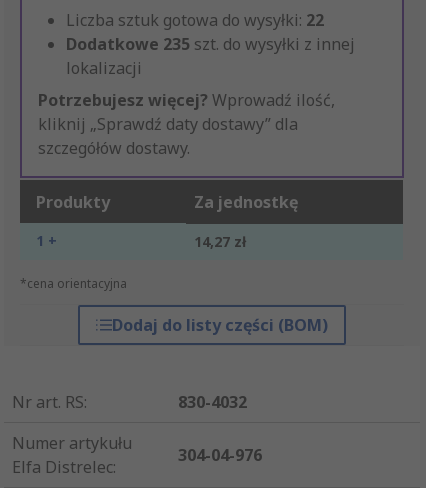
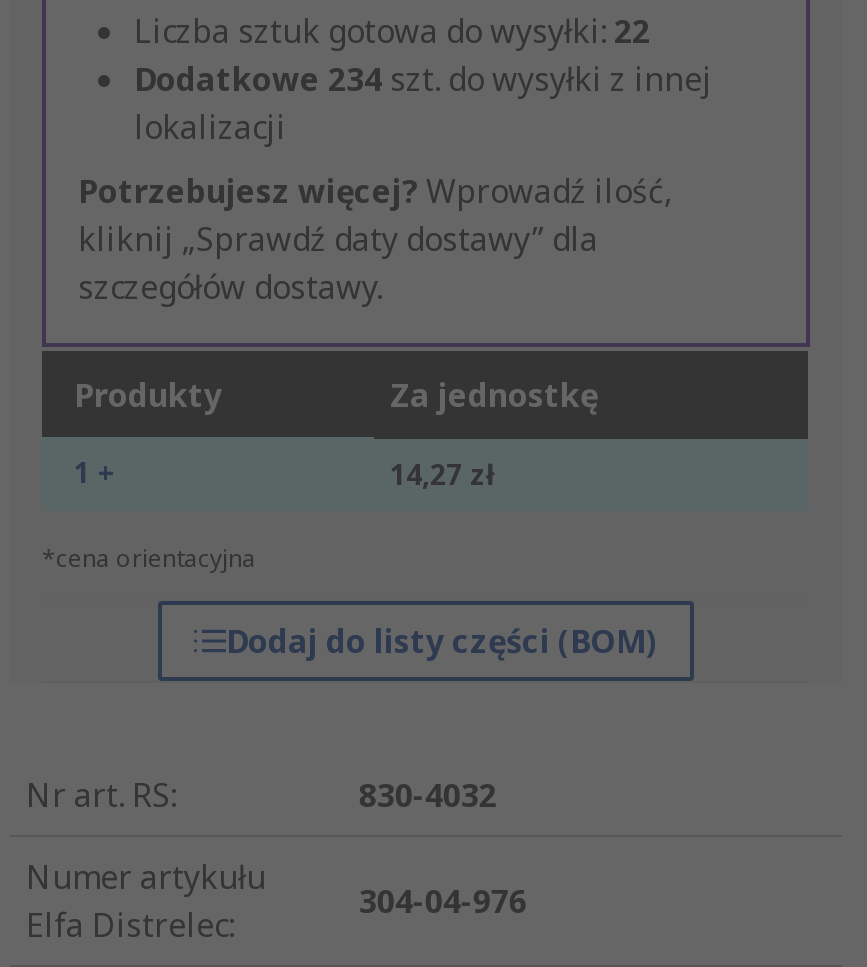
[66,33,355,55] Dodatkowe 235 szt. do wysyłki z innej -> [134,58,712,102] Dodatkowe 234 szt. do wysyłki z innej

